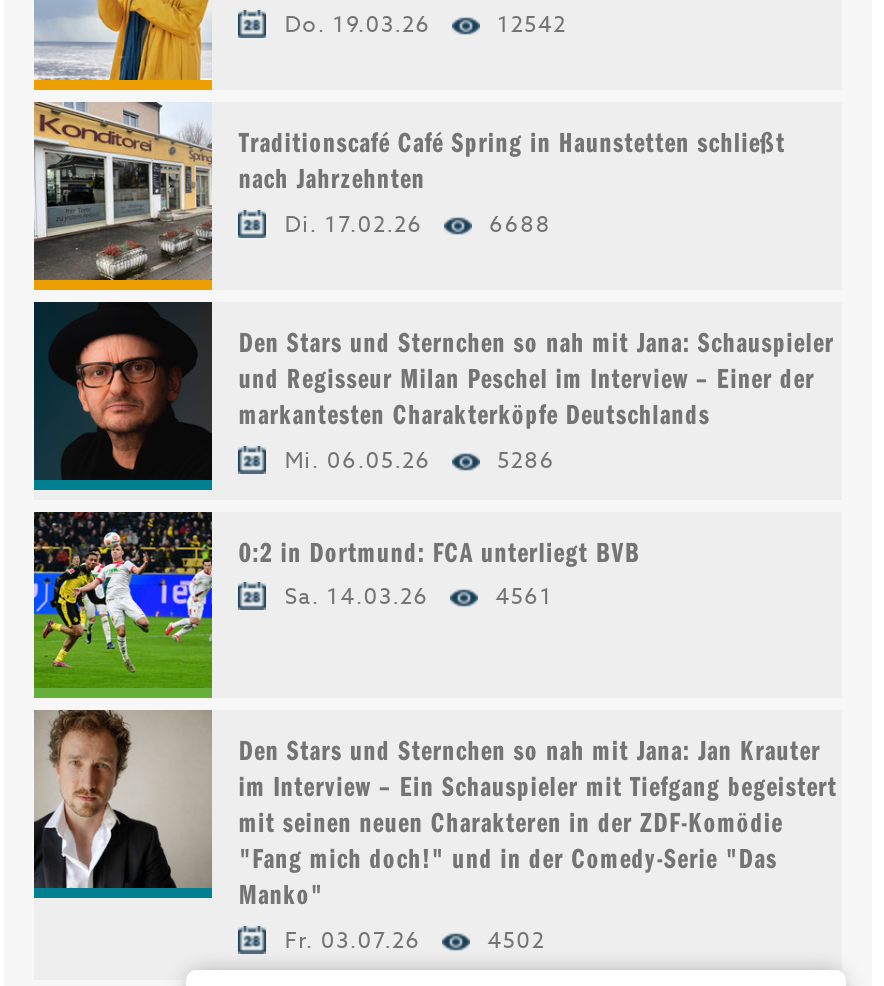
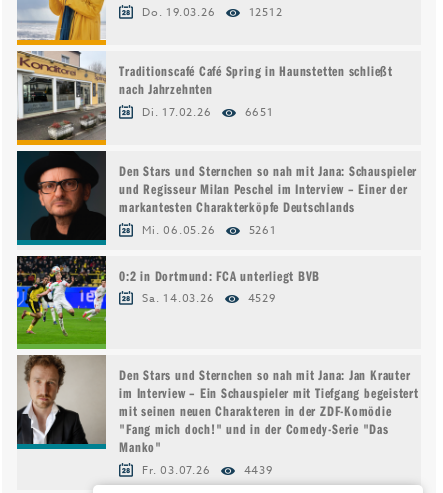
[285,8,567,42] Do. 19.03.26 12542 -> [142,4,282,21] Do. 19.03.26 12512
[285,208,551,242] Di. 17.02.26 6688 -> [142,104,274,121] Di. 17.02.26 6651
[285,443,555,477] Mi. 06.05.26 5286 -> [142,221,277,238] Mi. 06.05.26 5261
[285,580,553,614] Sa. 14.03.26 4561 -> [142,290,276,307] Sa. 14.03.26 4529
[285,923,545,957] Fr. 03.07.26 4502 -> [142,462,273,479] Fr. 03.07.26 4439

